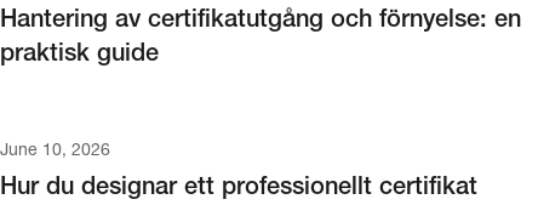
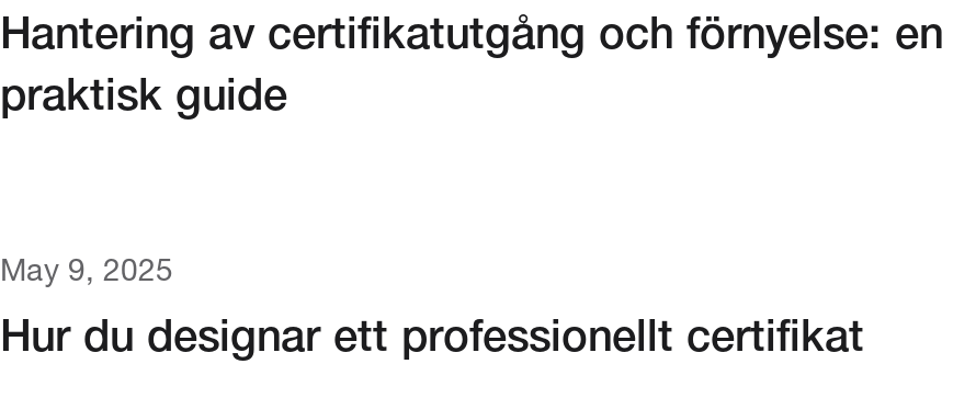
[0,140,110,159] June 10, 2026 -> [0,252,173,287] May 9, 2025

